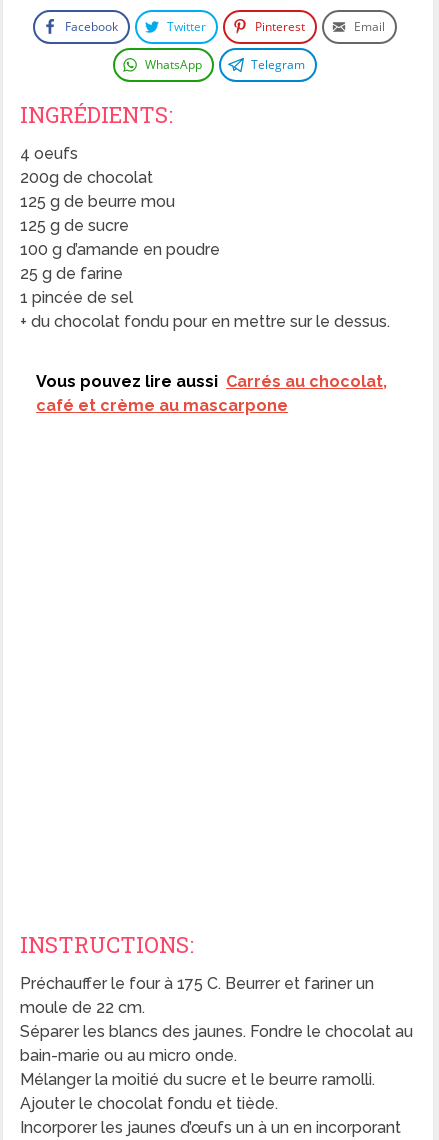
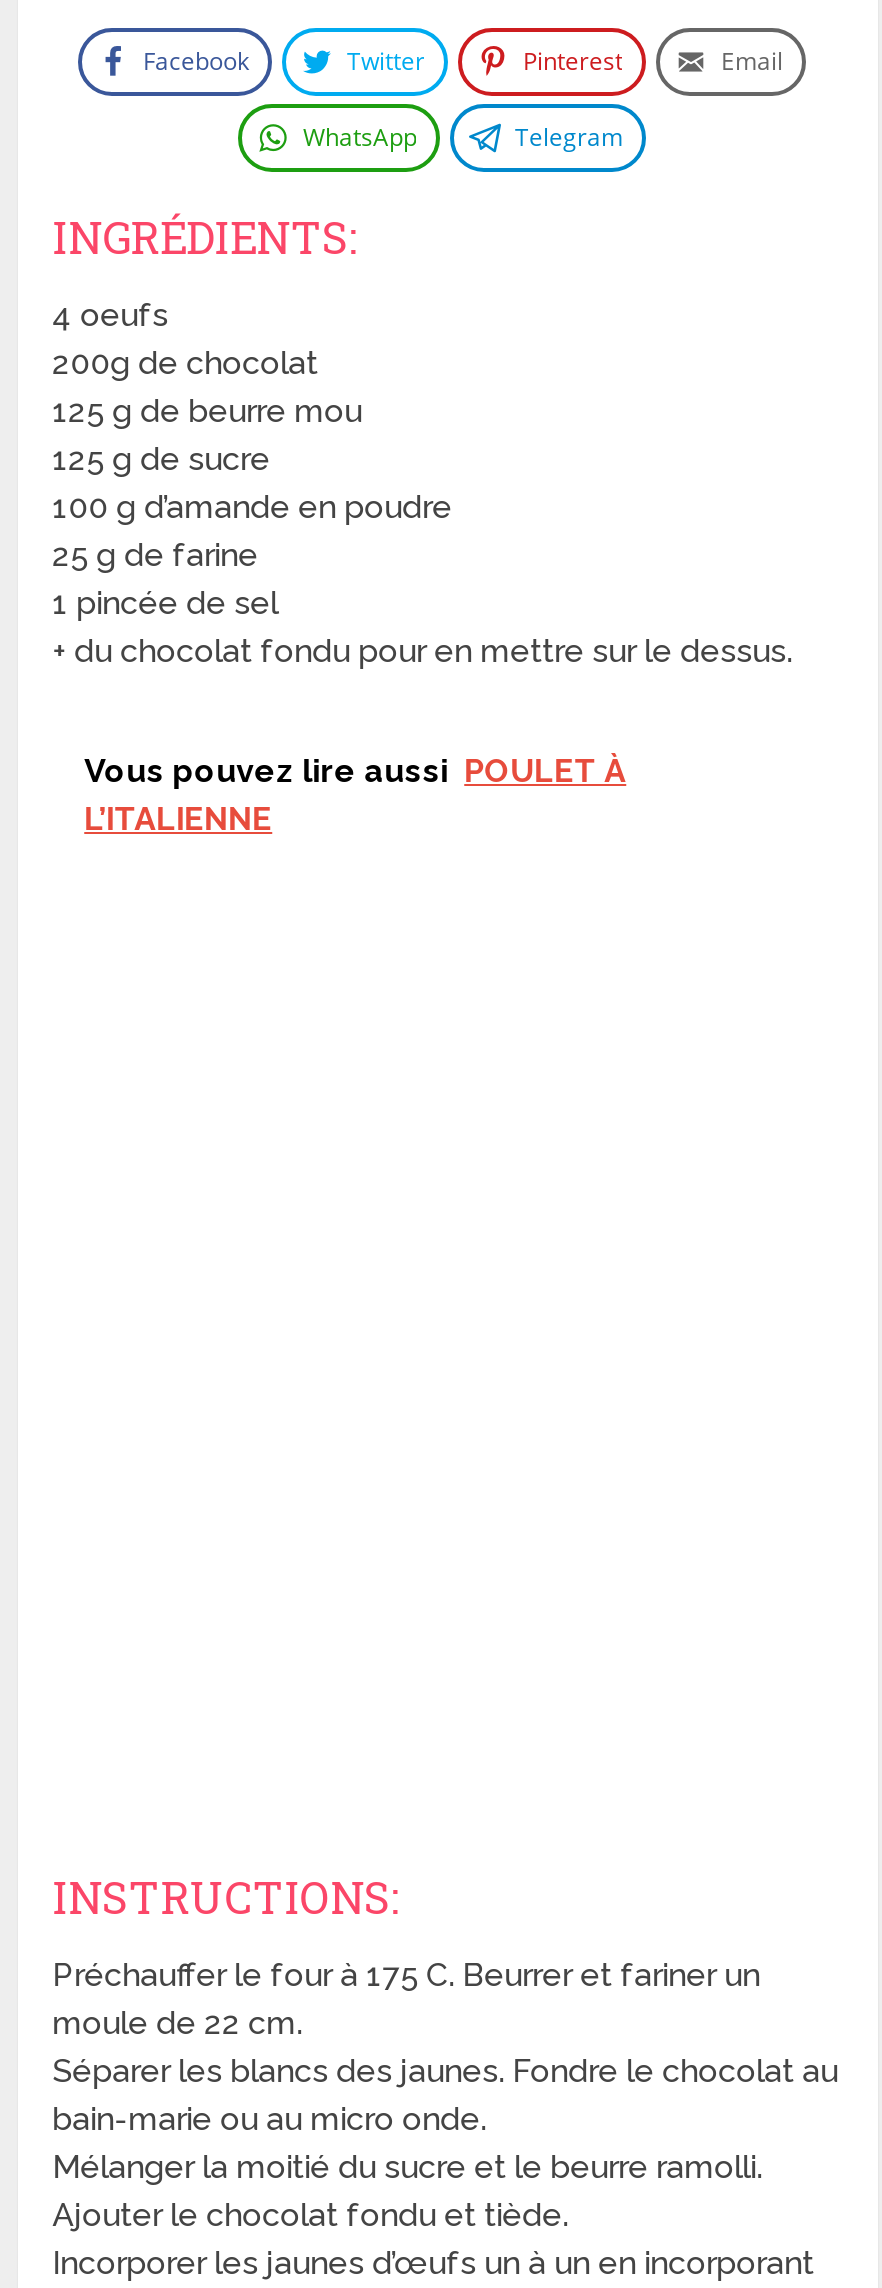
[36,372,387,415] Vous pouvez lire aussi Carrés au chocolat, | café et crème au mascarpone -> [84,752,626,838] Vous pouvez lire aussi POULET À | L’ITALIENNE

